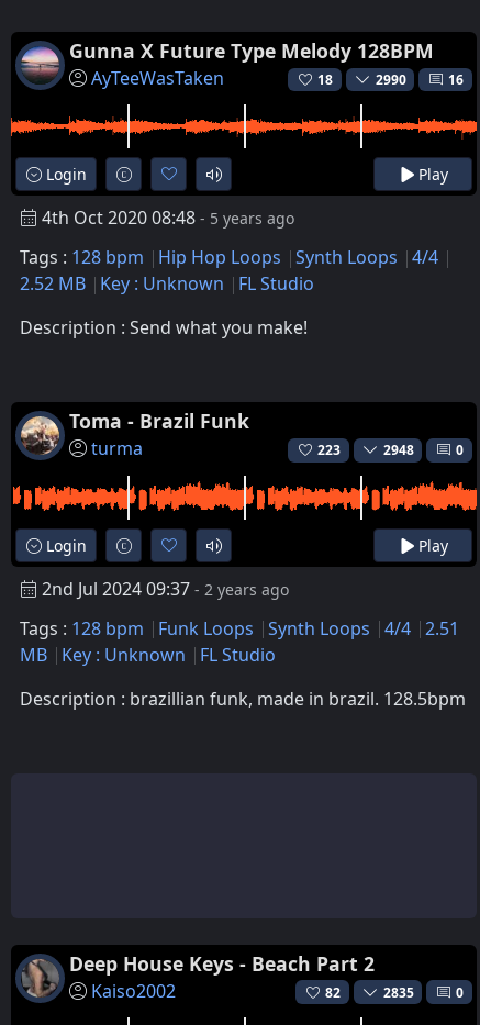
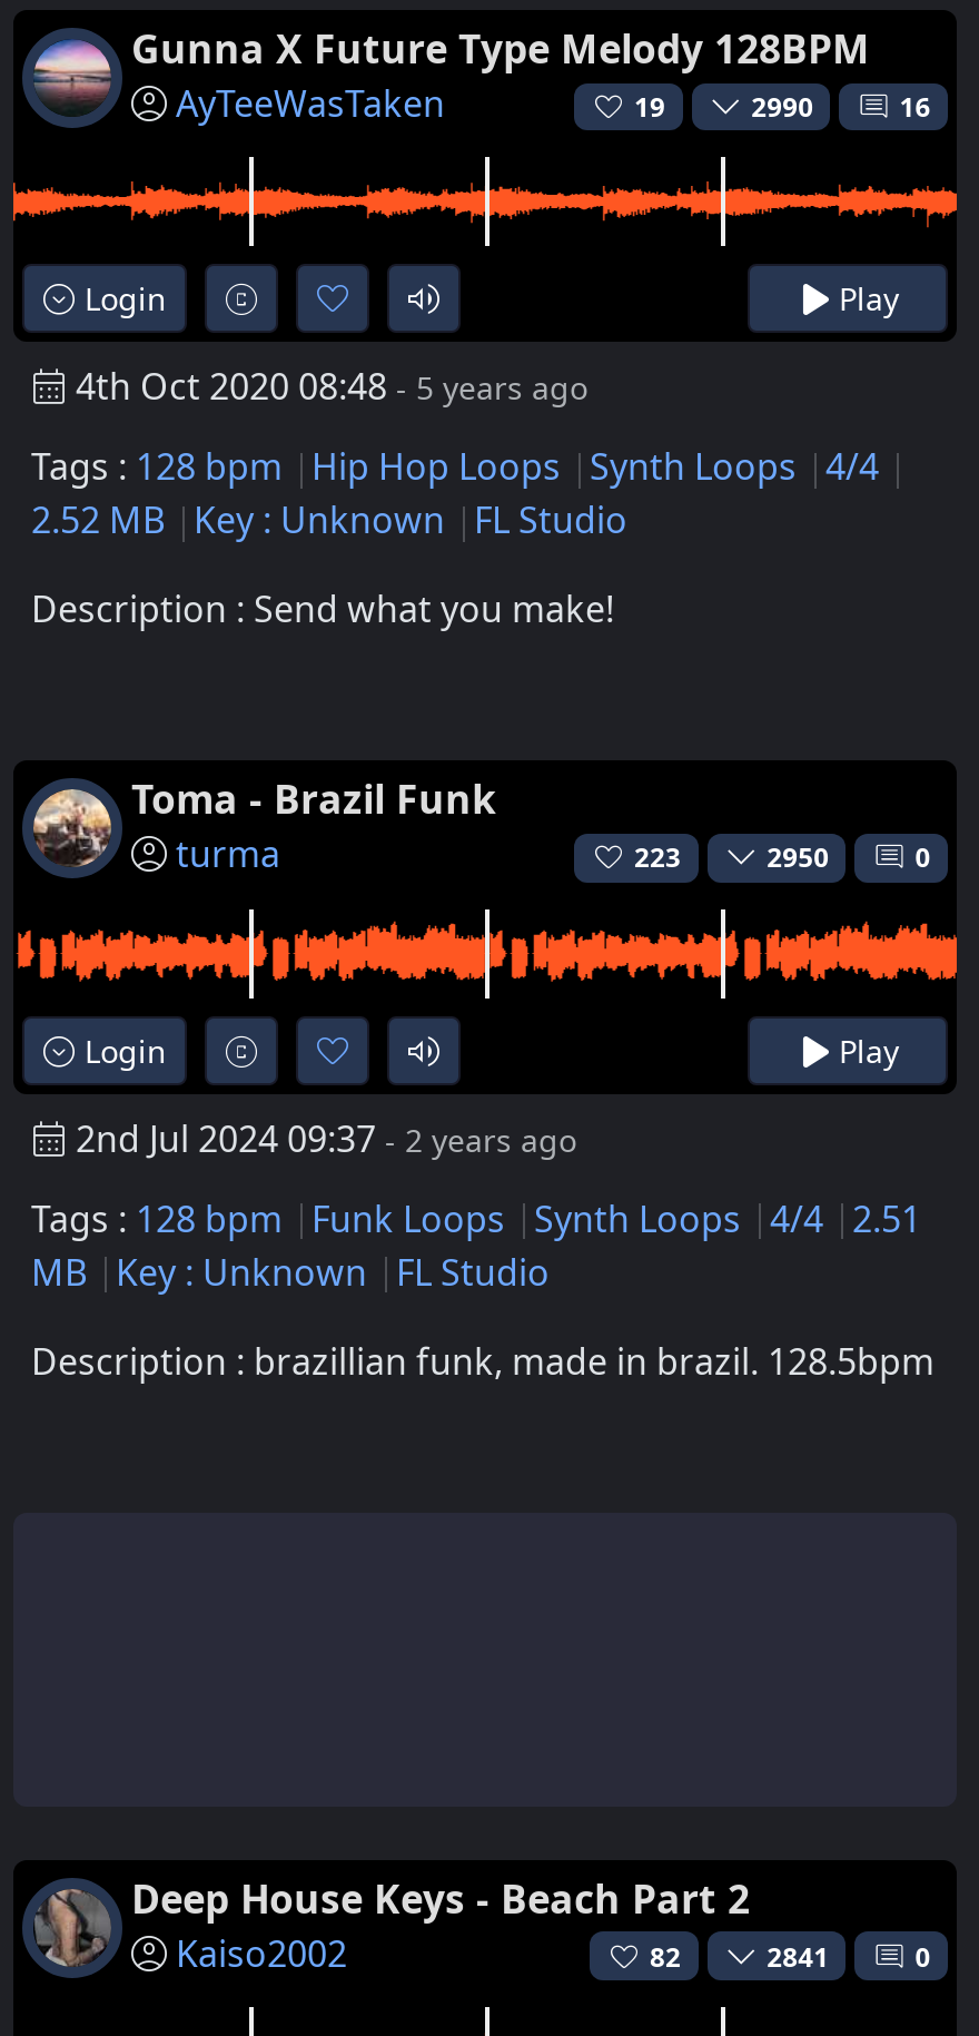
[317,70,333,89] 18 -> [634,88,665,126] 19
[383,441,414,460] 2948 -> [767,839,829,877] 2950
[383,983,414,1001] 2835 -> [767,1937,829,1975] 2841

